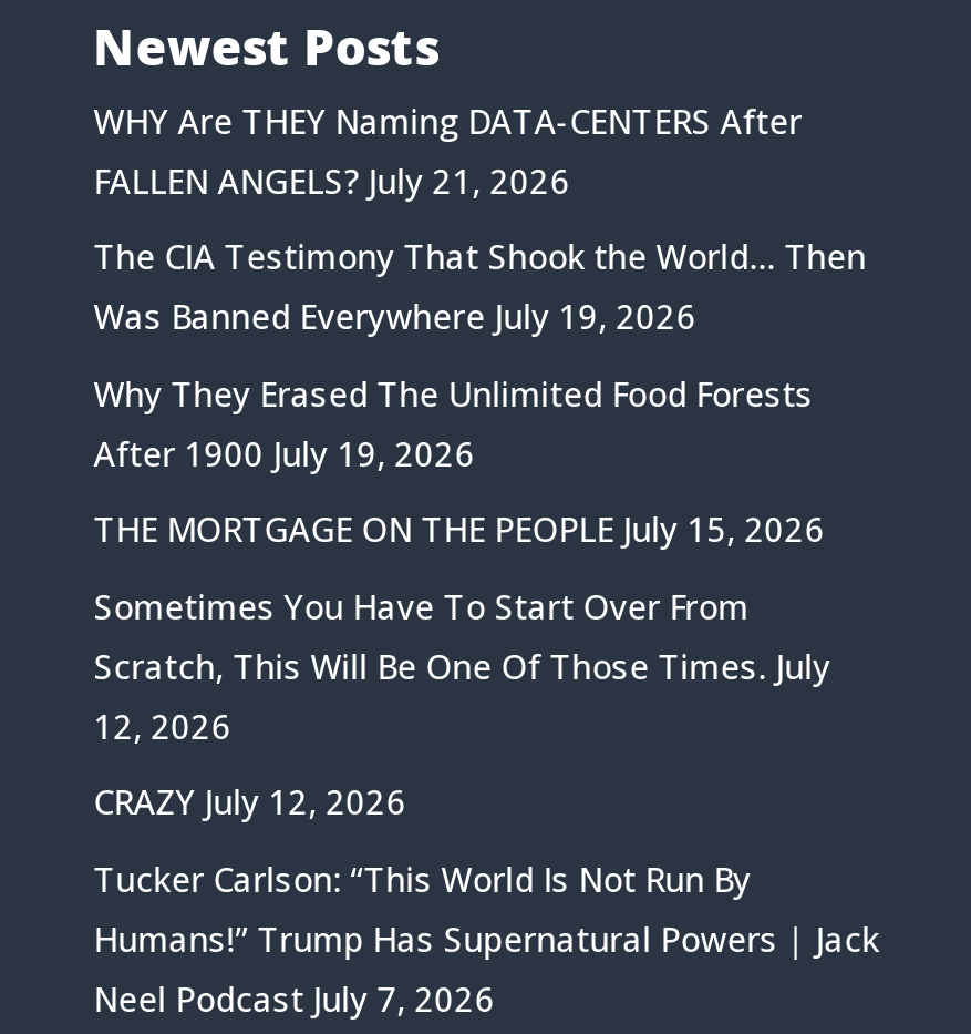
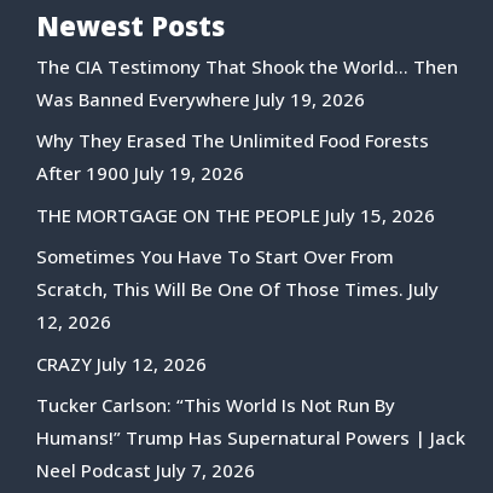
[94,98,802,203] WHY Are THEY Naming DATA-CENTERS After | FALLEN ANGELS? July 21, 2026 -> none

